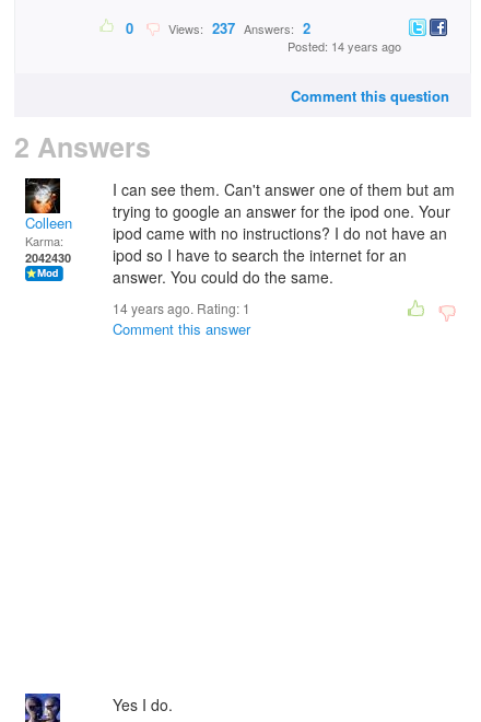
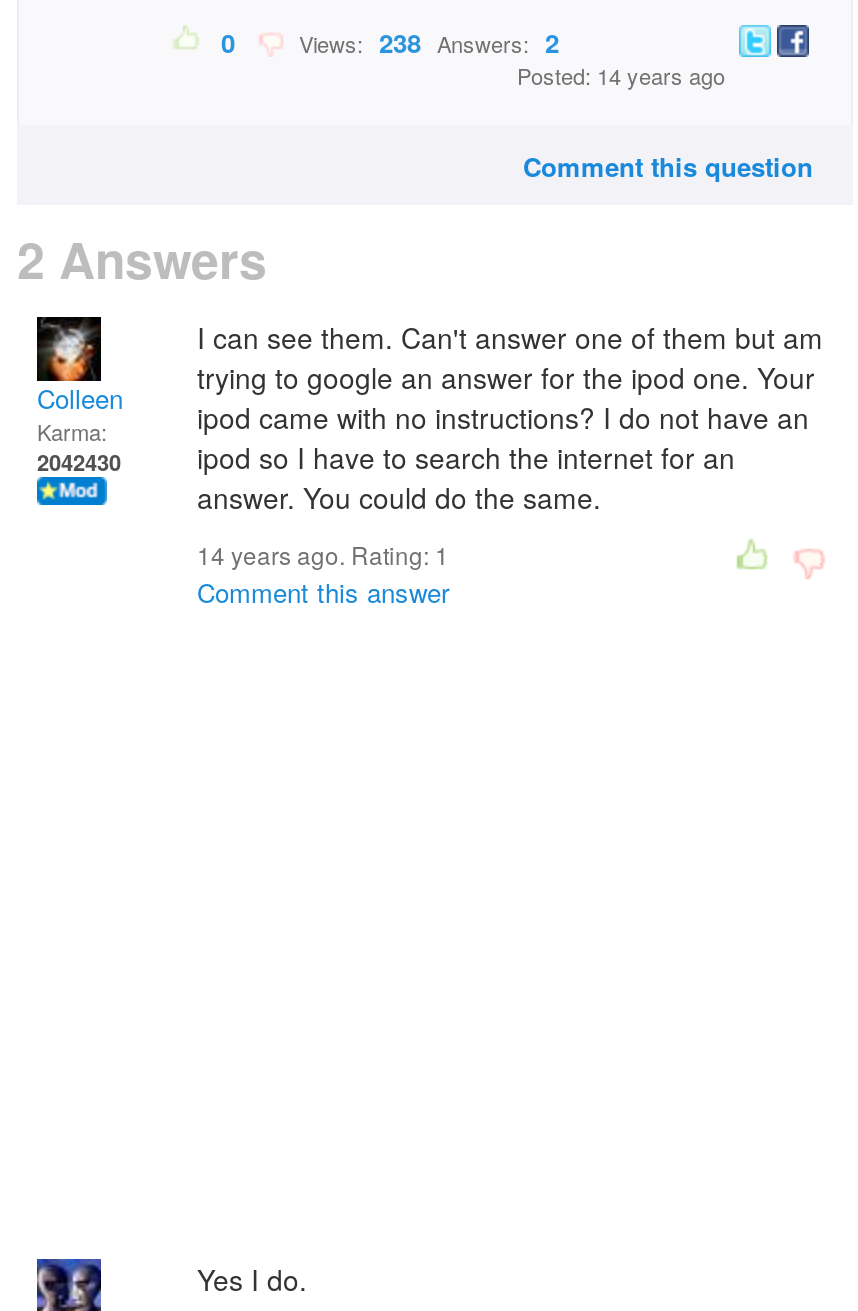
[162,18,310,38] Views: 237 Answers: 2 -> [287,23,559,61] Views: 238 Answers: 2

